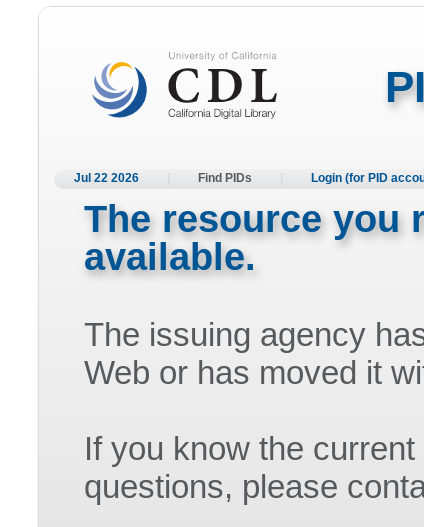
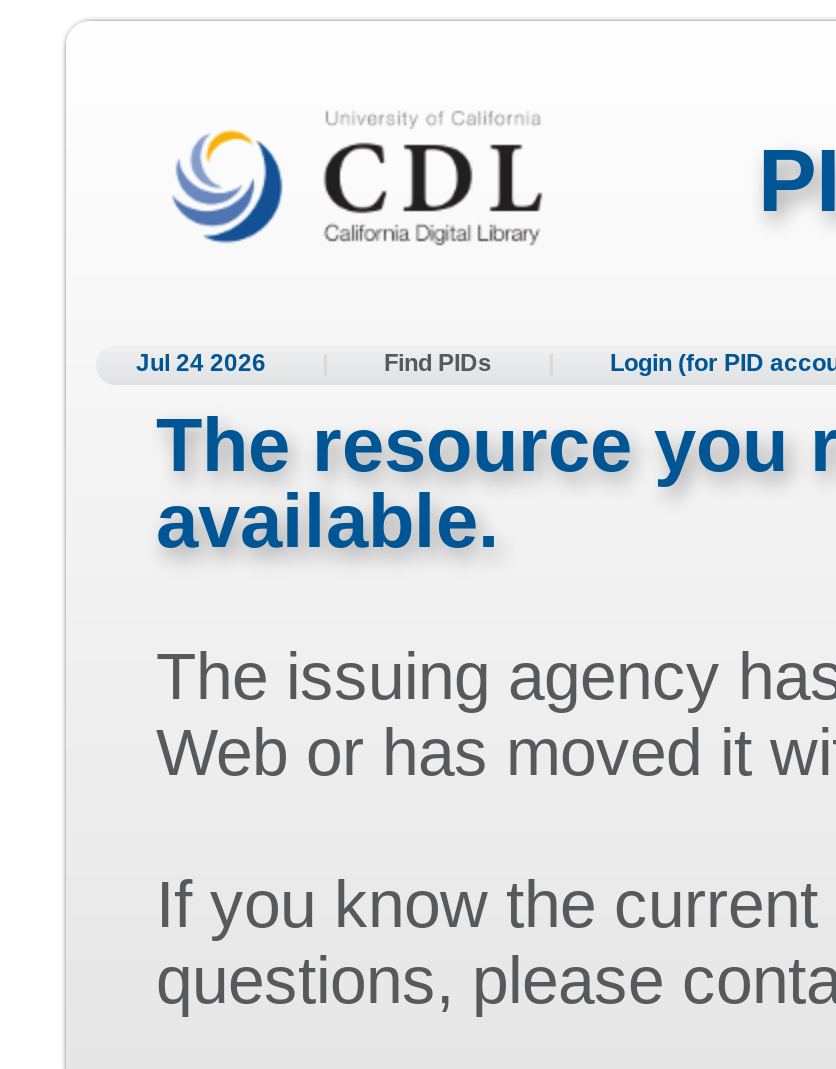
[74,171,139,185] Jul 22 2026 -> [136,349,266,377] Jul 24 2026

